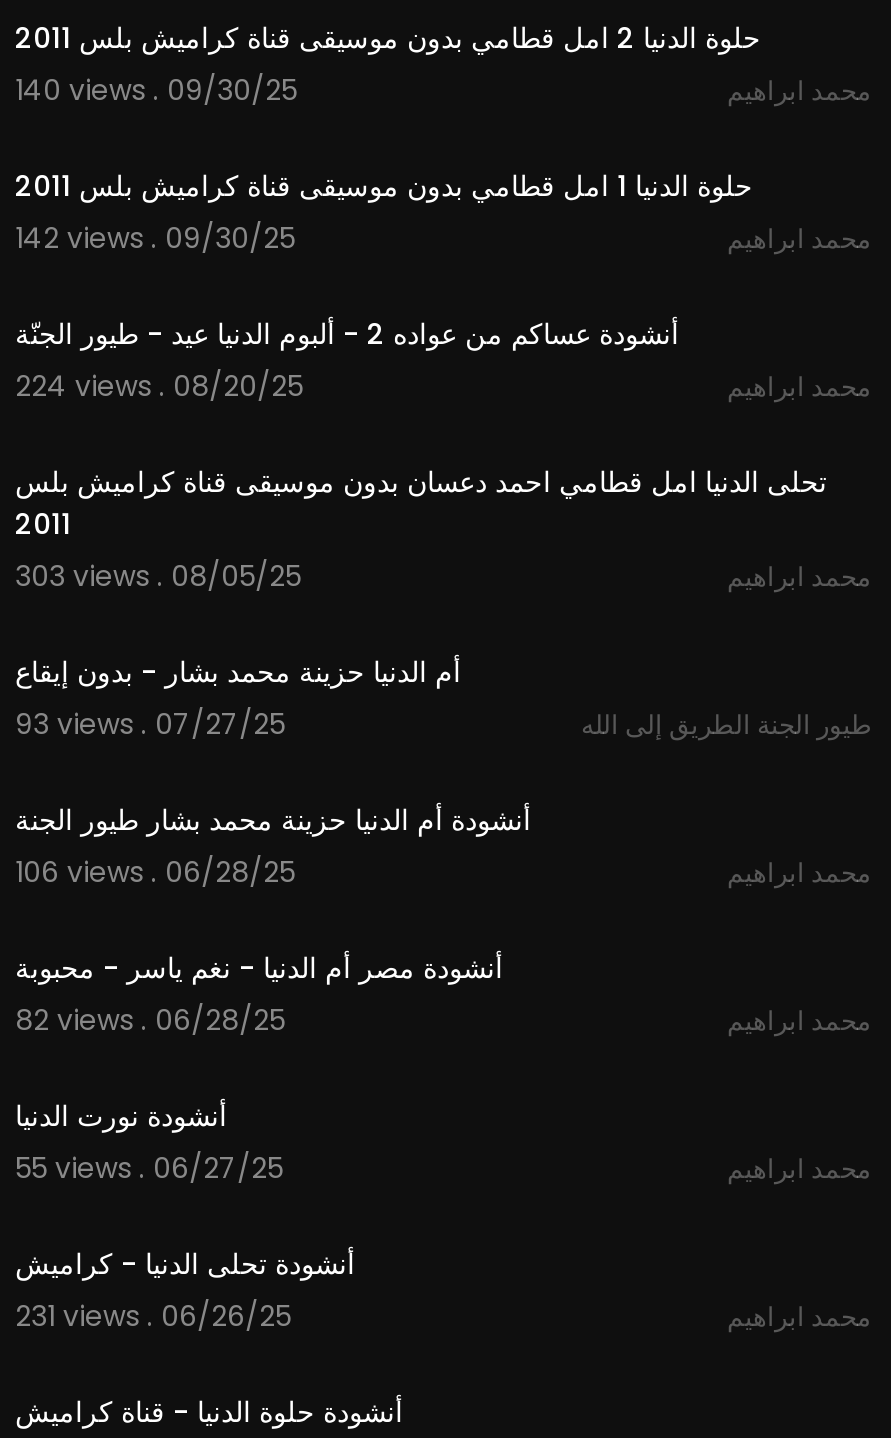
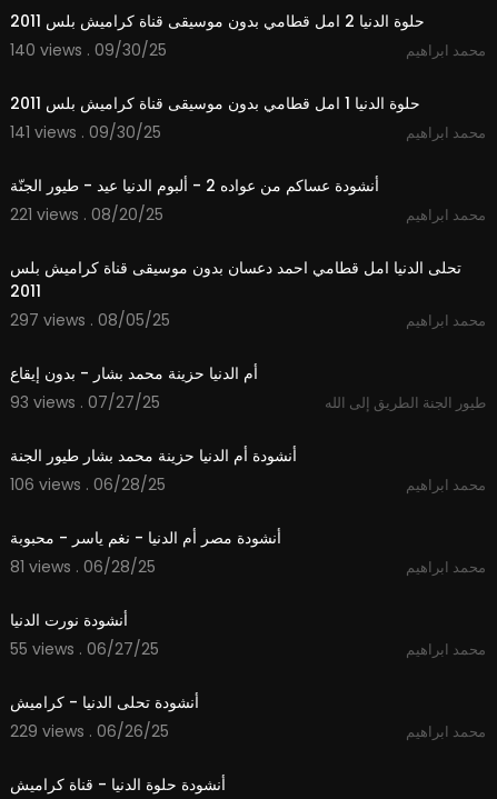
[15,218,295,258] 142 views . 09/30/25 -> [10,121,161,143] 141 views . 09/30/25
[15,366,303,406] 224 views . 08/20/25 -> [10,203,163,226] 221 views . 08/20/25
[15,556,301,596] 303 views . 08/05/25 -> [10,309,170,331] 297 views . 08/05/25
[15,1000,285,1040] 82 views . 06/28/25 -> [10,556,156,578] 81 views . 06/28/25
[15,1296,291,1336] 231 views . 06/26/25 -> [10,720,169,742] 229 views . 06/26/25

